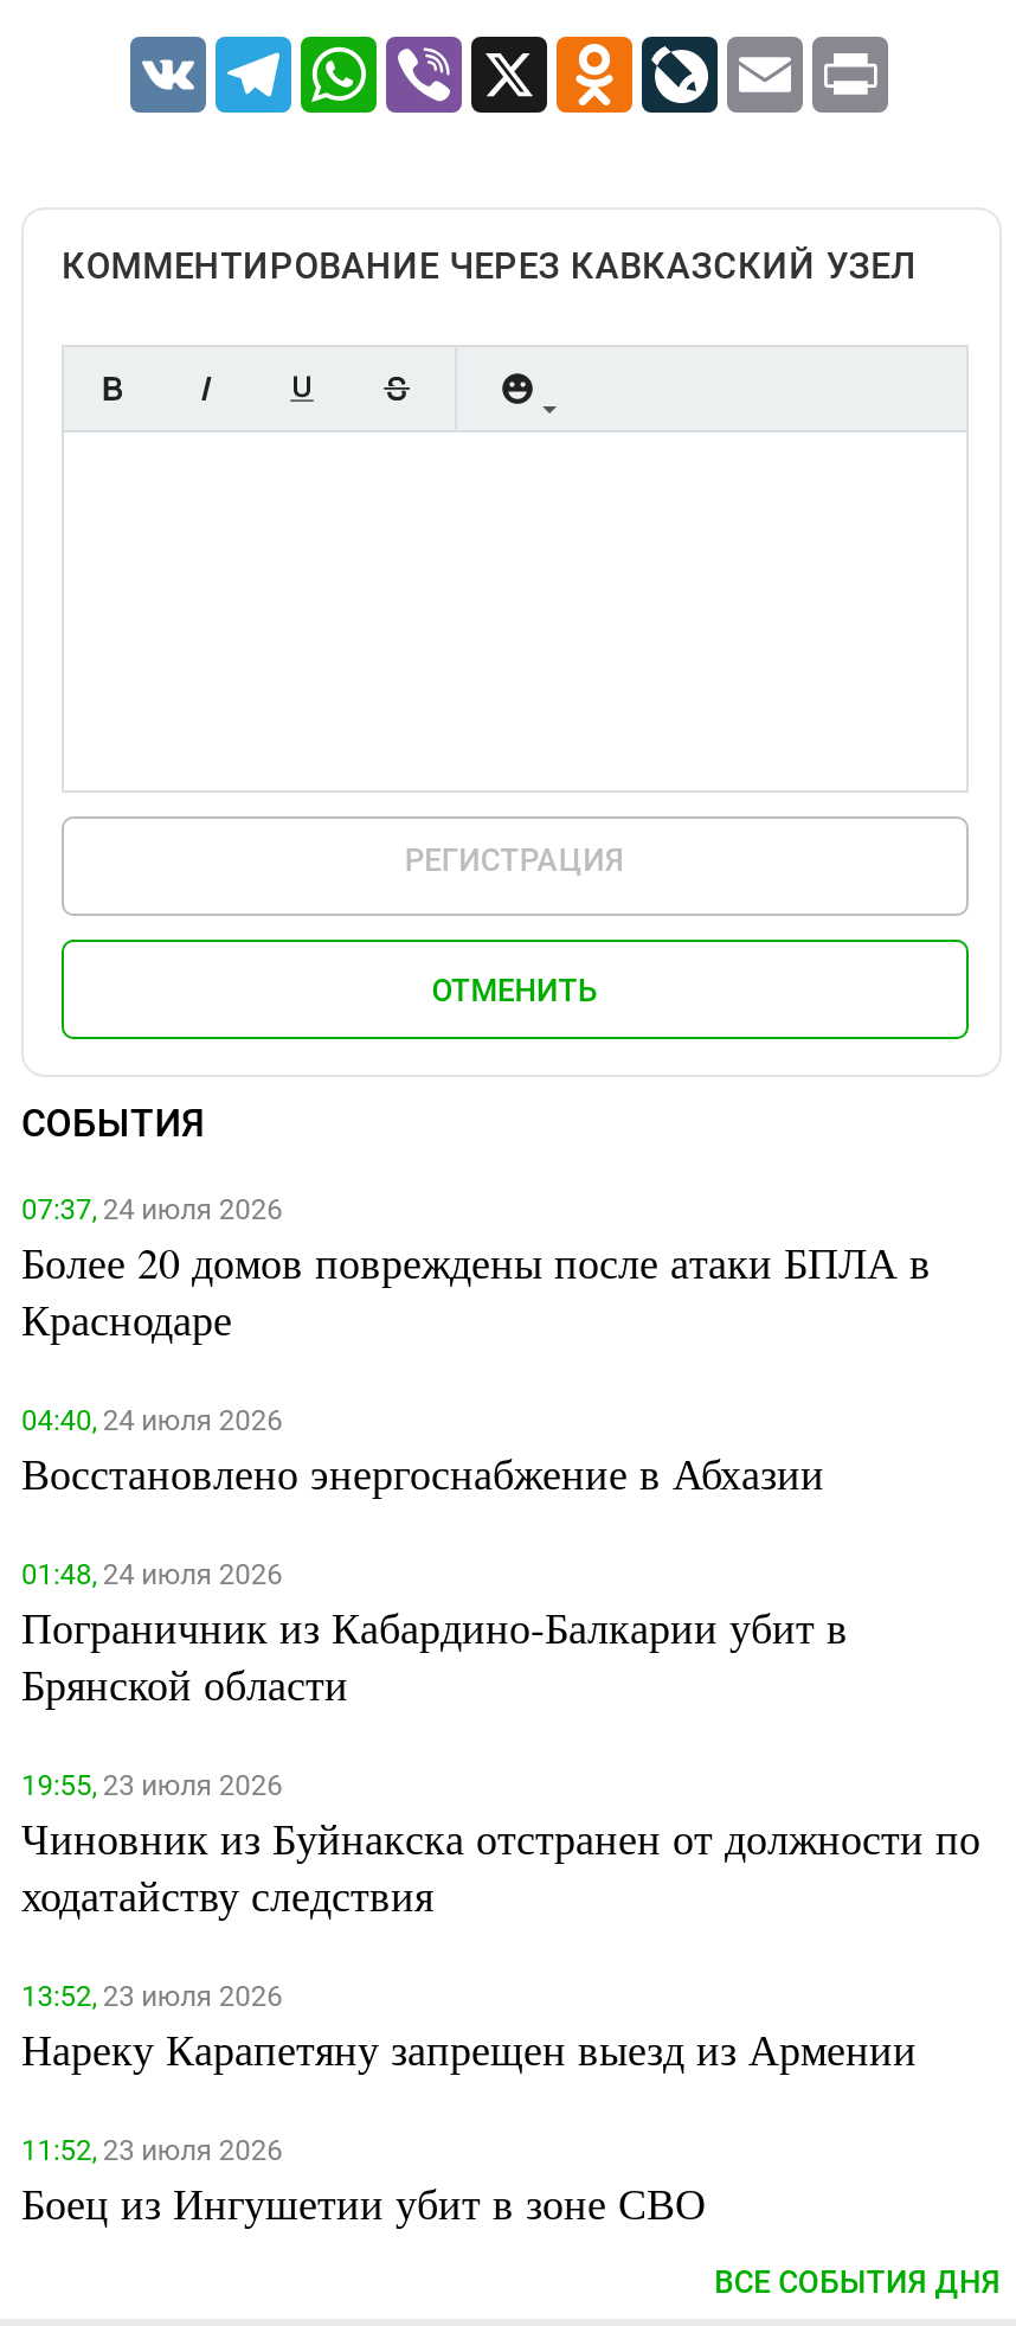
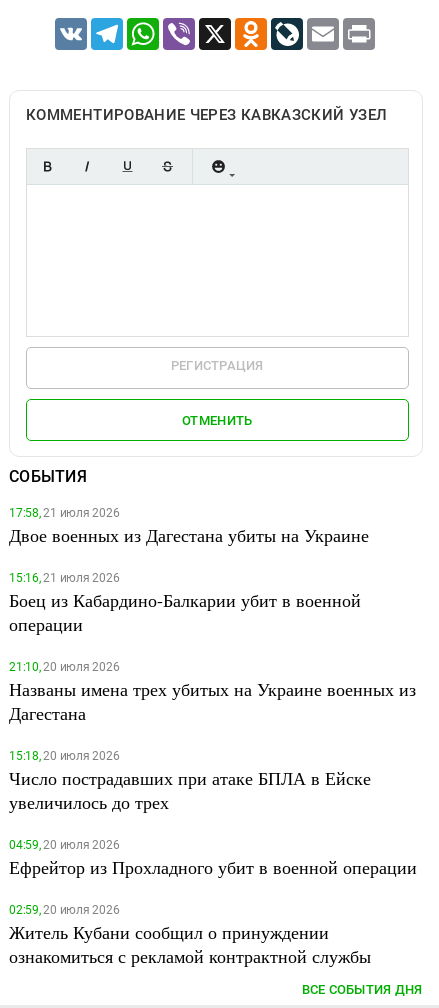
[21,1193,931,1347] 07:37, 24 июля 2026 | Более 20 домов повреждены после атаки БПЛА в | Краснодаре -> [9,506,369,547] 17:58, 21 июля 2026 | Двое военных из Дагестана убиты на Украине
[21,1404,824,1501] 04:40, 24 июля 2026 | Восстановлено энергоснабжение в Абхазии -> [9,571,361,636] 15:16, 21 июля 2026 | Боец из Кабардино-Балкарии убит в военной | операции
[21,1558,848,1712] 01:48, 24 июля 2026 | Пограничник из Кабардино-Балкарии убит в | Брянской области -> [9,660,416,725] 21:10, 20 июля 2026 | Названы имена трех убитых на Украине военных из | Дагестана
[21,1769,980,1923] 19:55, 23 июля 2026 | Чиновник из Буйнакска отстранен от должности по | ходатайству следствия -> [9,749,371,814] 15:18, 20 июля 2026 | Число пострадавших при атаке БПЛА в Ейске | увеличилось до трех
[21,1980,917,2077] 13:52, 23 июля 2026 | Нареку Карапетяну запрещен выезд из Армении -> [9,838,417,879] 04:59, 20 июля 2026 | Ефрейтор из Прохладного убит в военной операции
[21,2134,706,2231] 11:52, 23 июля 2026 | Боец из Ингушетии убит в зоне СВО -> [9,903,371,968] 02:59, 20 июля 2026 | Житель Кубани сообщил о принуждении | ознакомиться с рекламой контрактной службы

